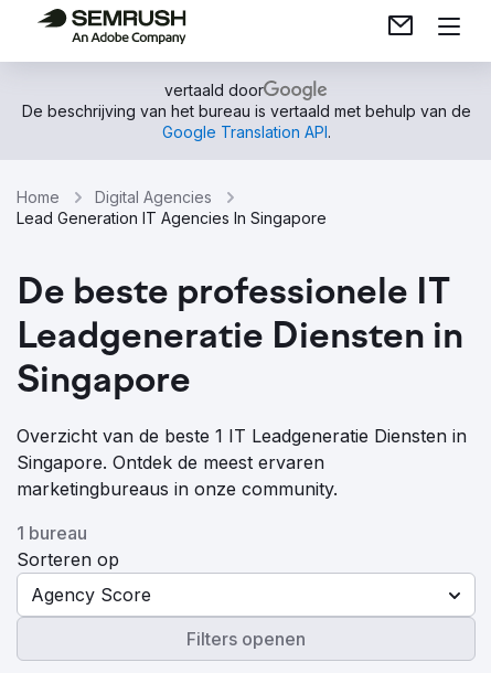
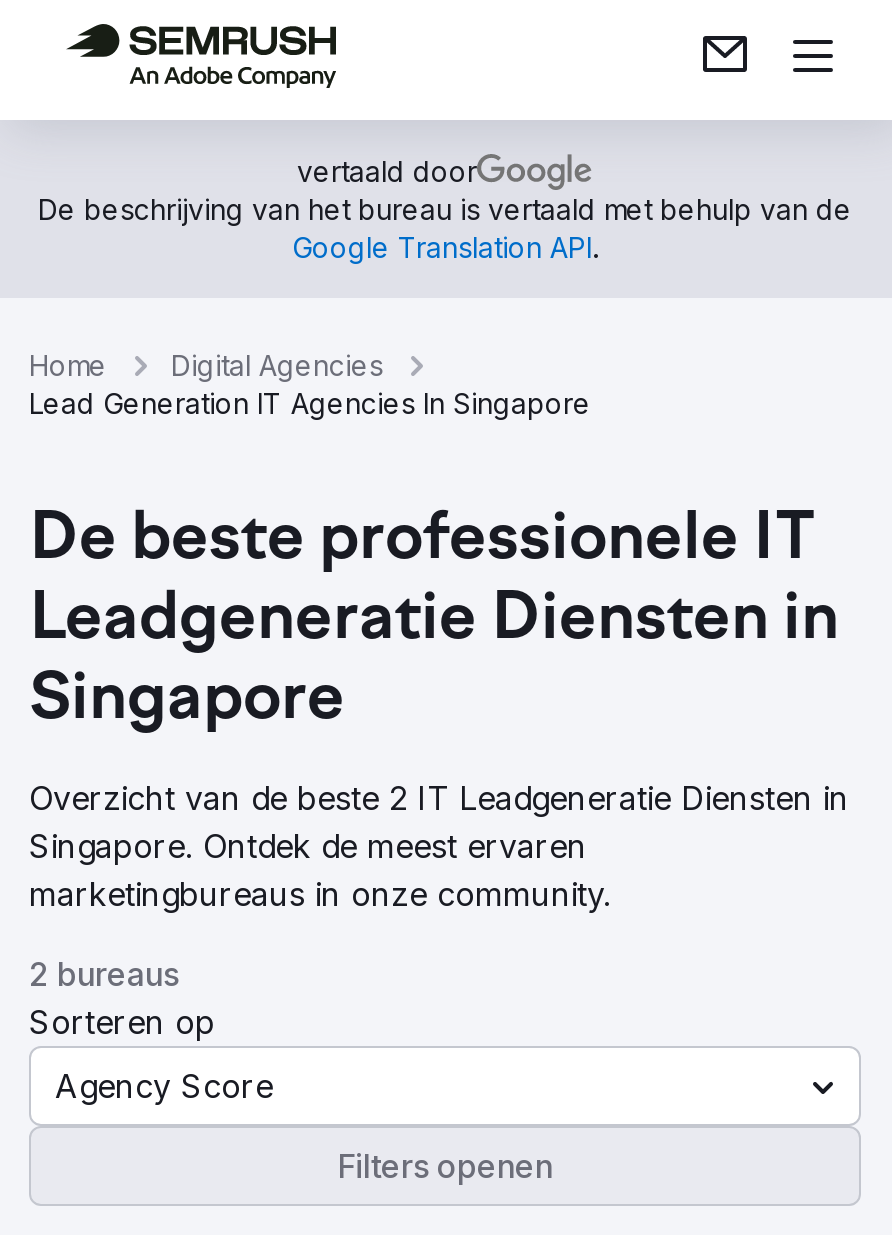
[17,425,467,447] Overzicht van de beste 1 IT Leadgeneratie Diensten in -> [29,778,849,818] Overzicht van de beste 2 IT Leadgeneratie Diensten in
[17,522,87,544] 1 bureau -> [29,954,179,994] 2 bureaus

